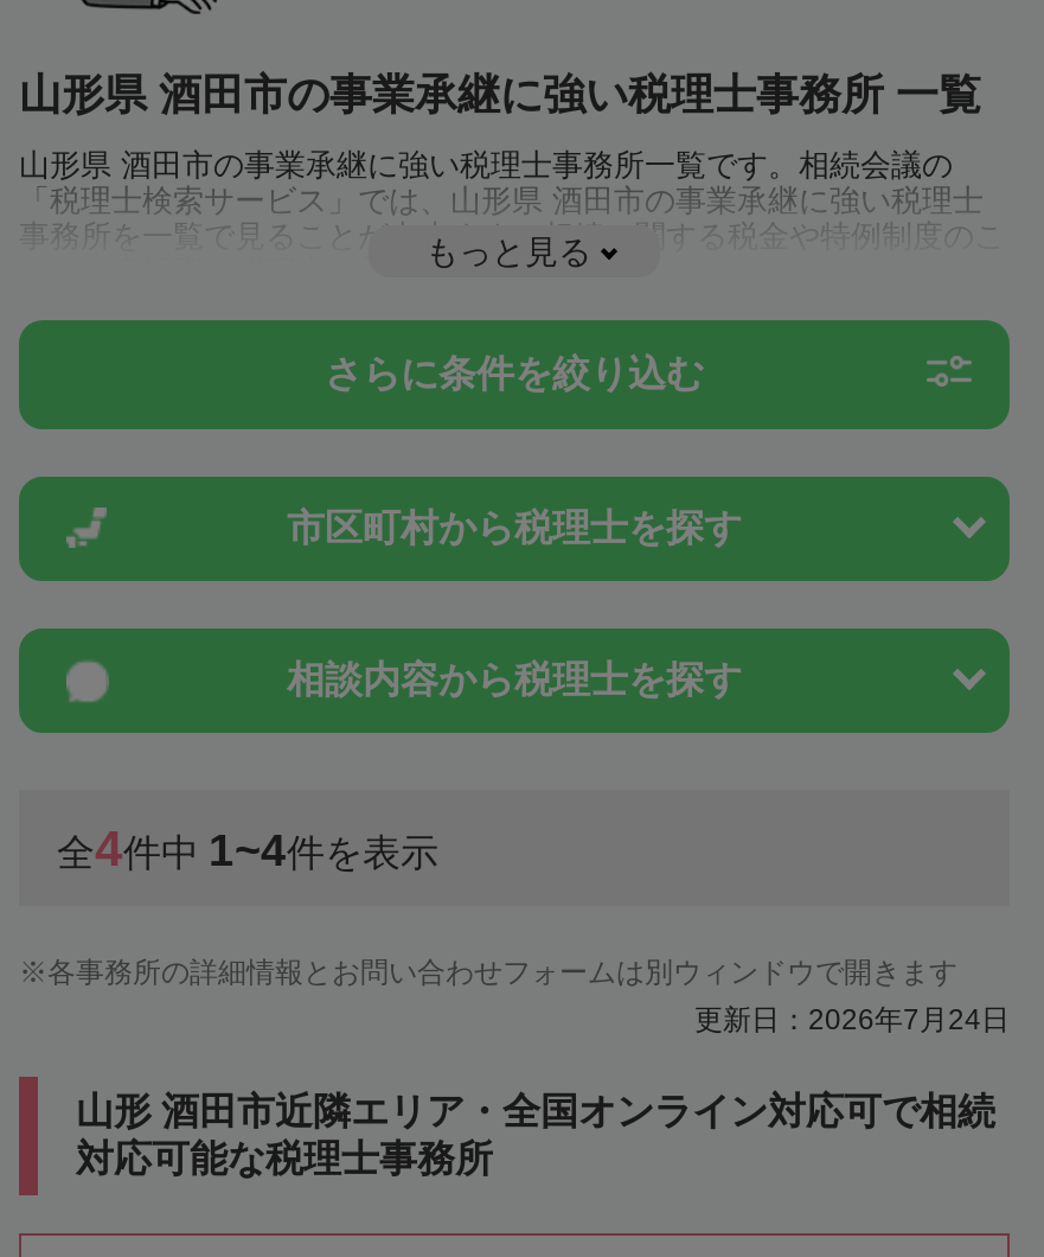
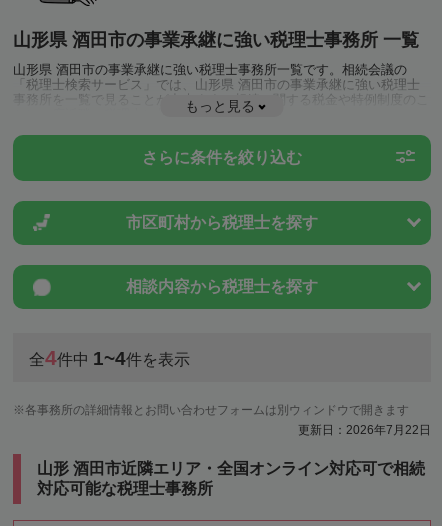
[694,1003,1010,1036] 更新日：2026年7月24日 -> [298,423,431,437] 更新日：2026年7月22日

